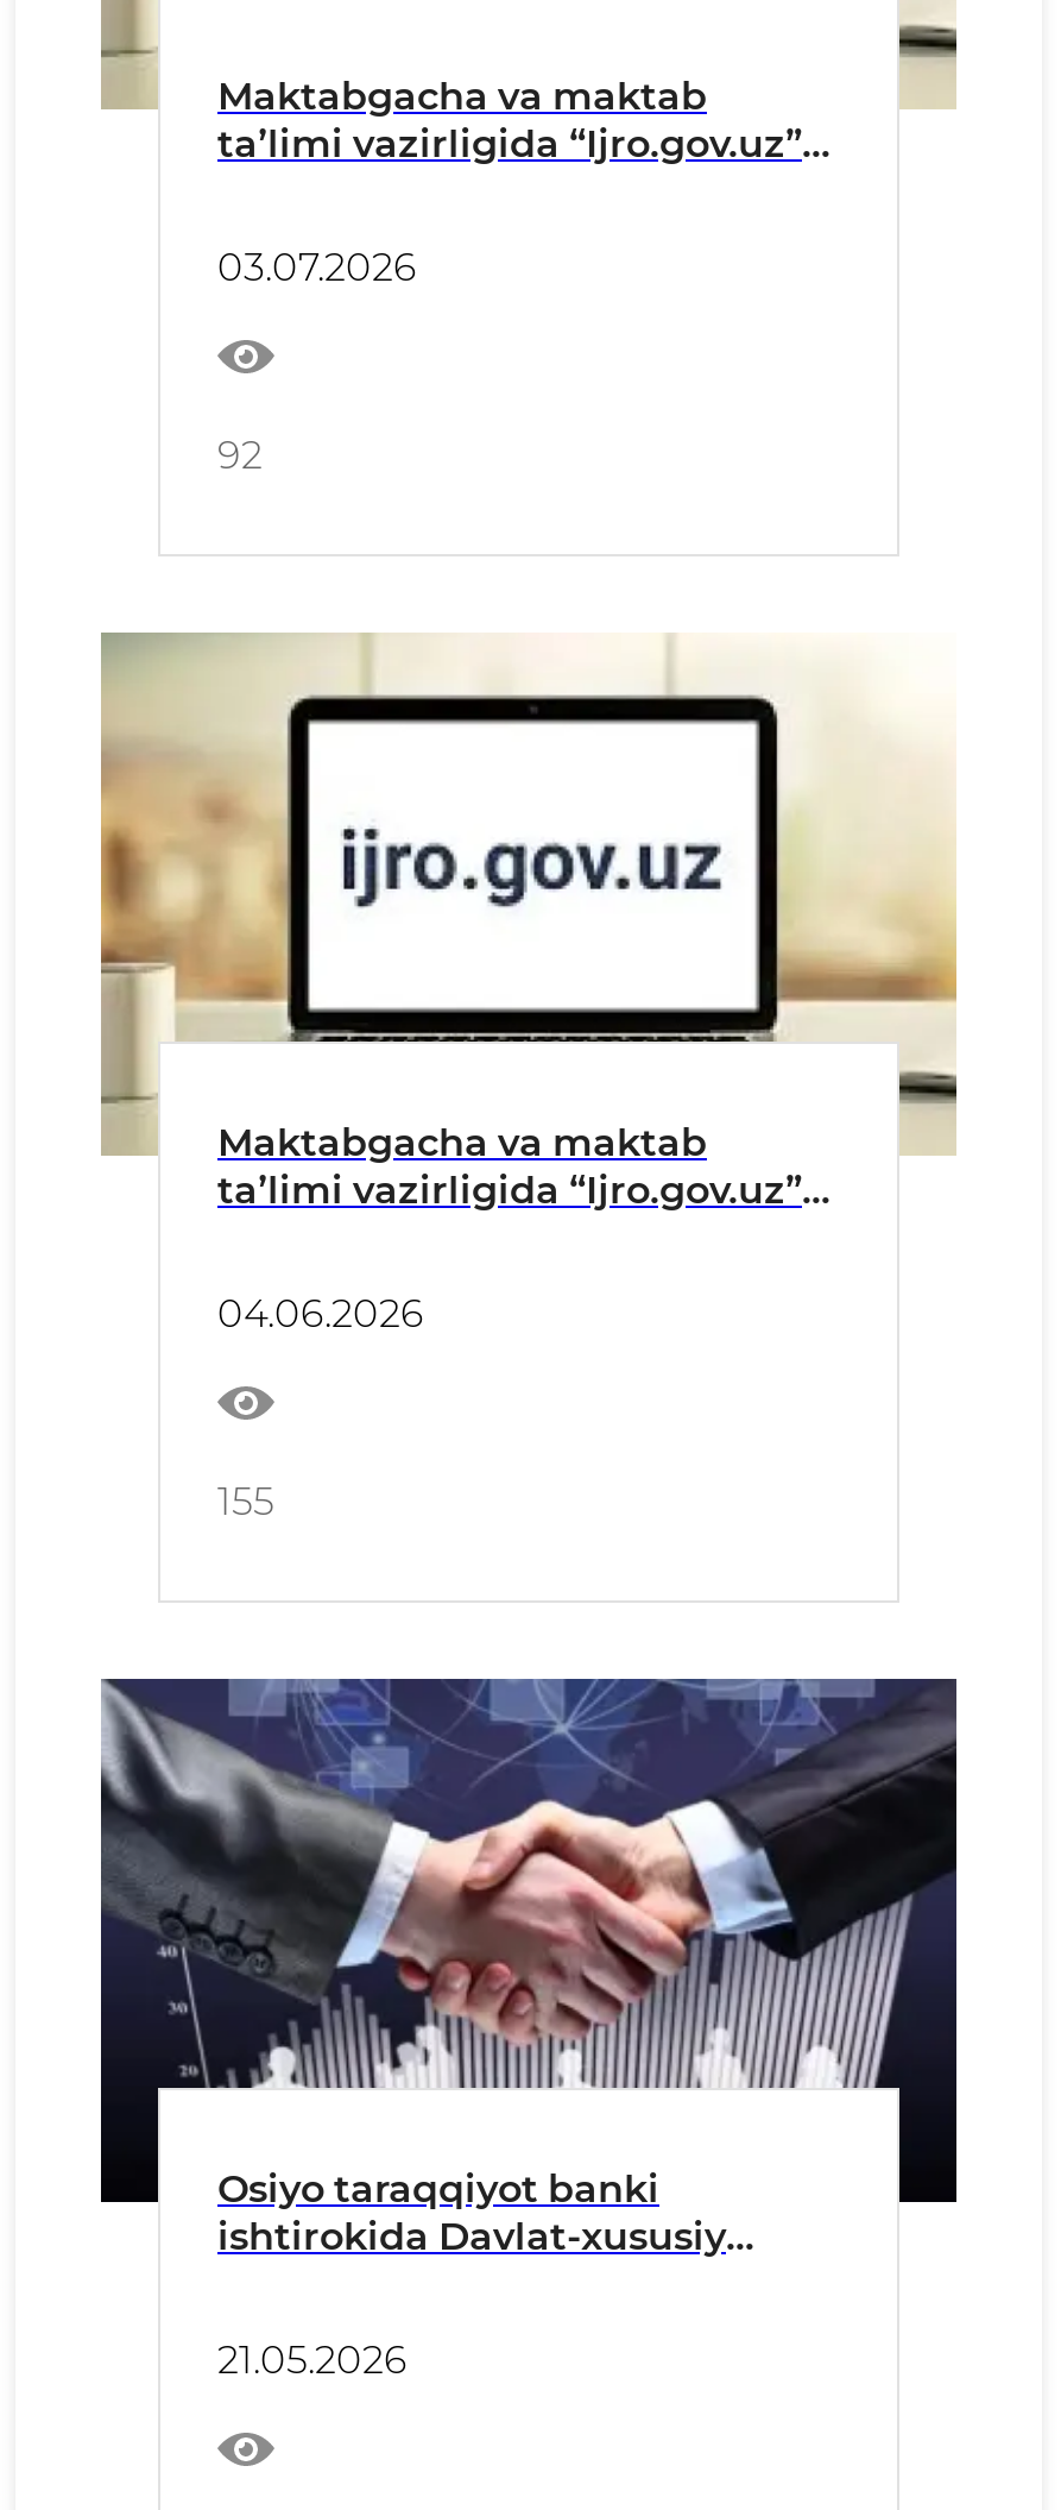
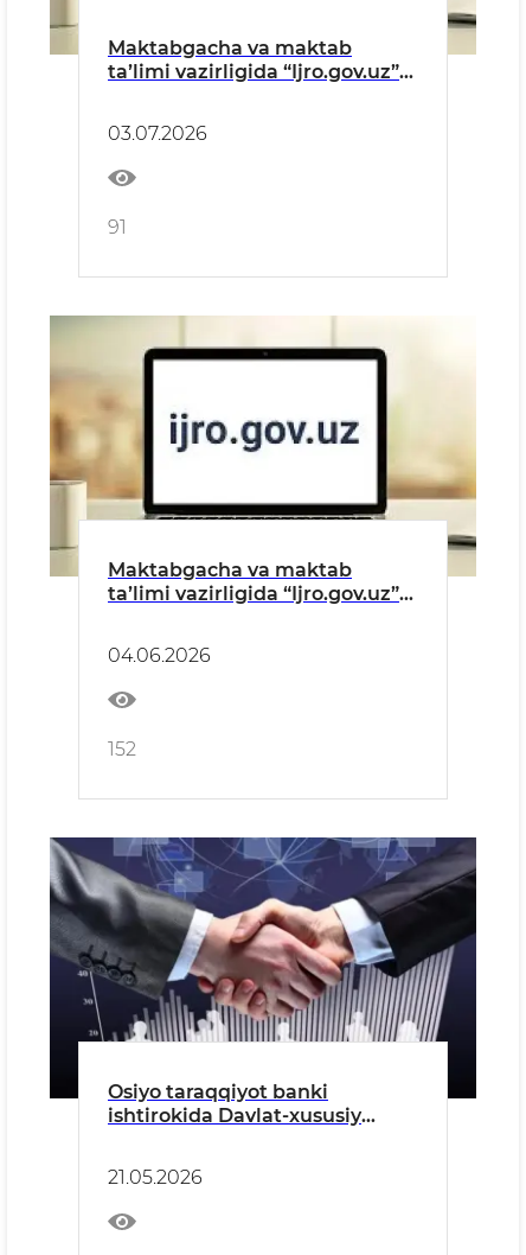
[217,433,263,478] 92 -> [108,216,127,238] 91
[217,1479,274,1524] 155 -> [108,738,136,760] 152

